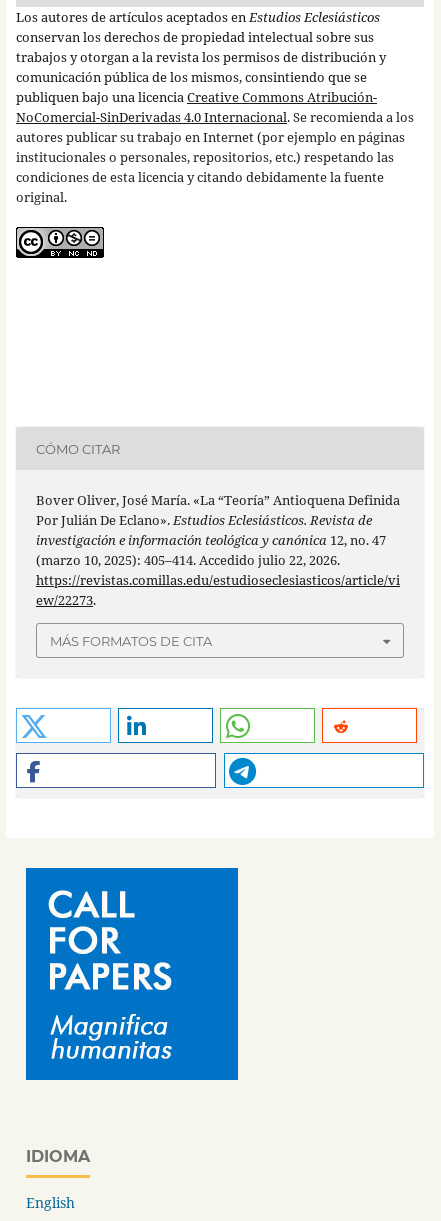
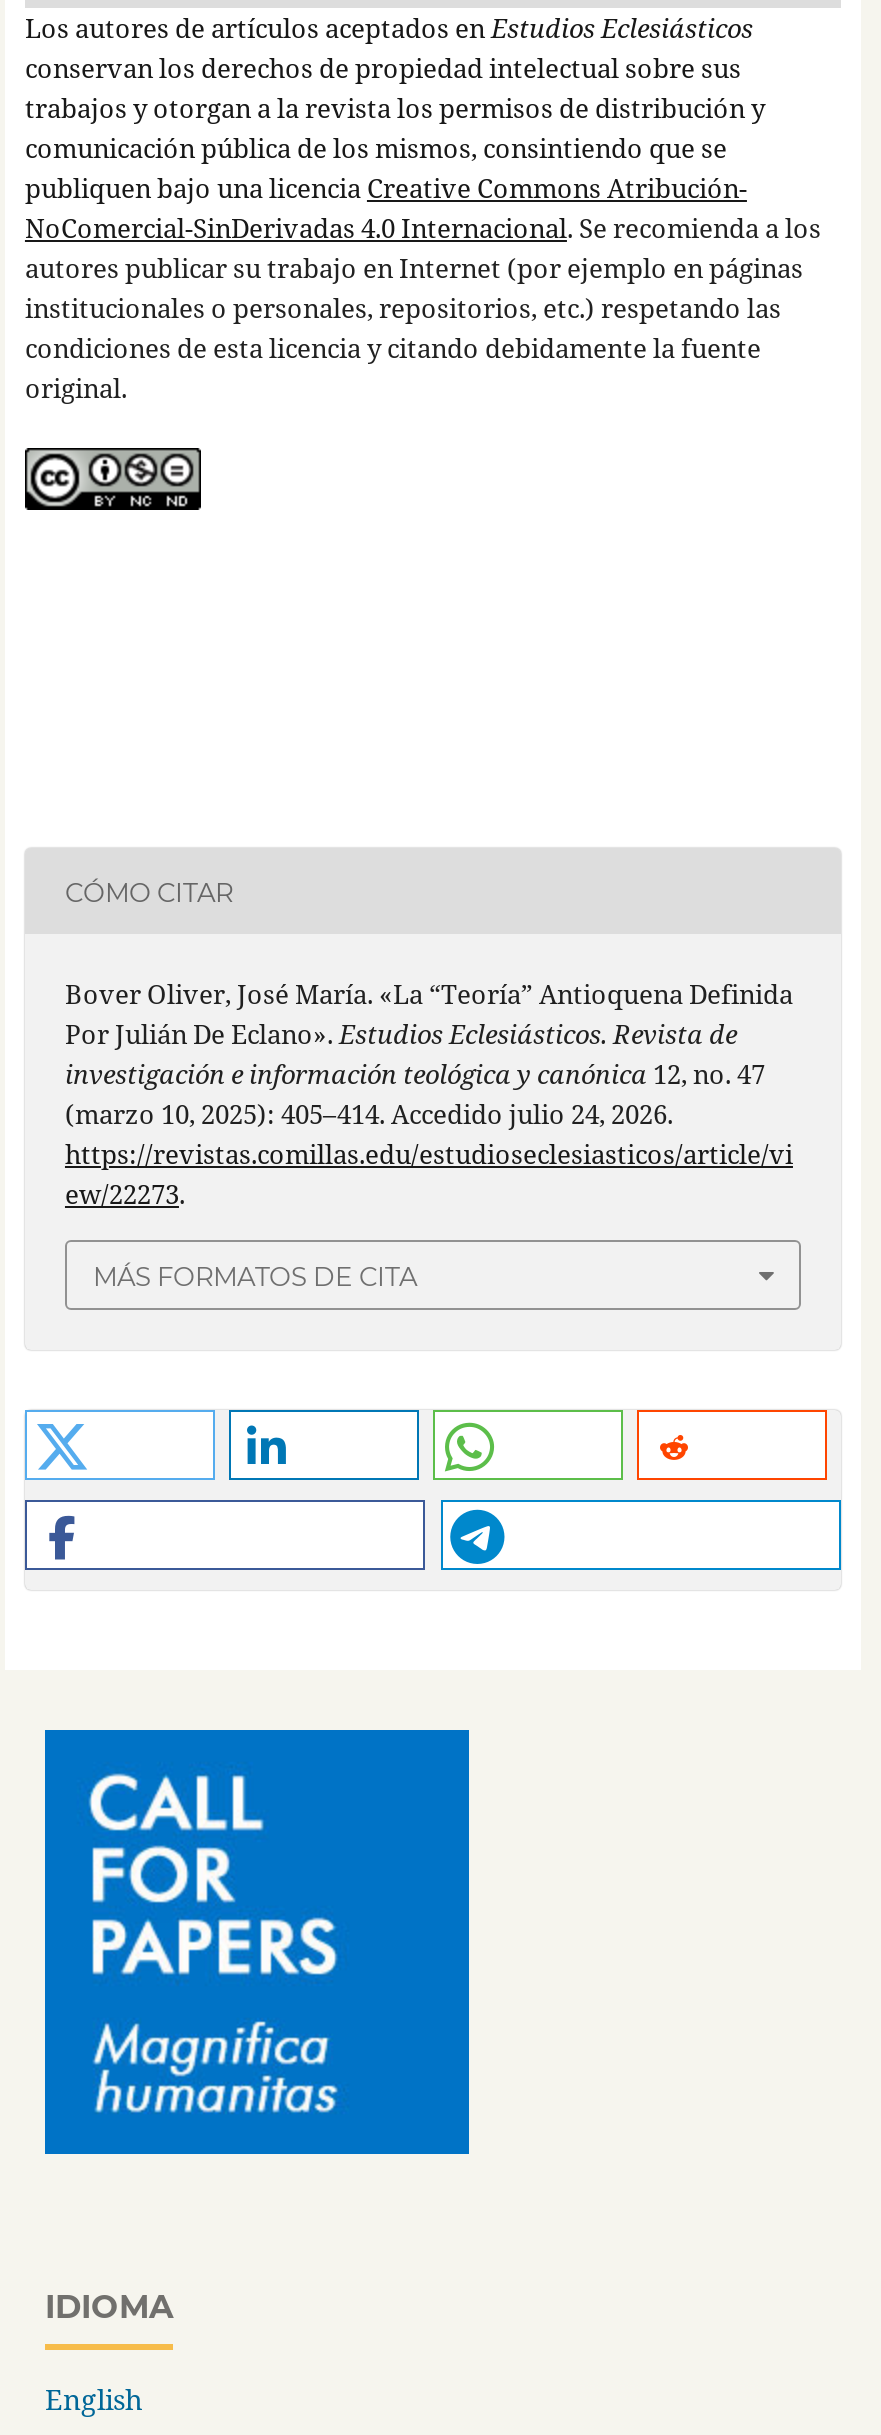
[36,551,340,569] (marzo 10, 2025): 405–414. Accedido julio 22, 2026. -> [65,1097,673,1133] (marzo 10, 2025): 405–414. Accedido julio 24, 2026.

